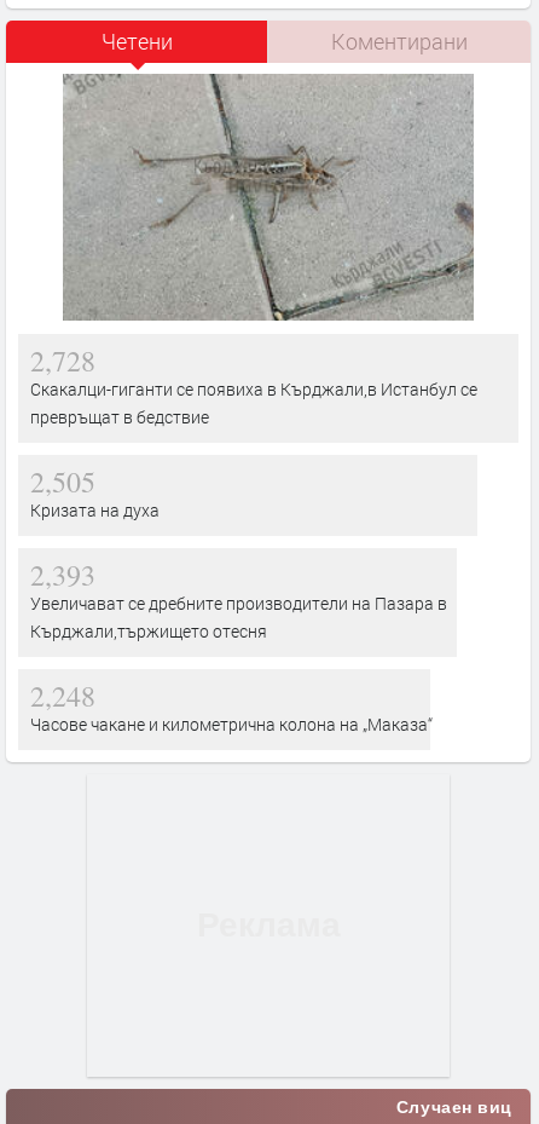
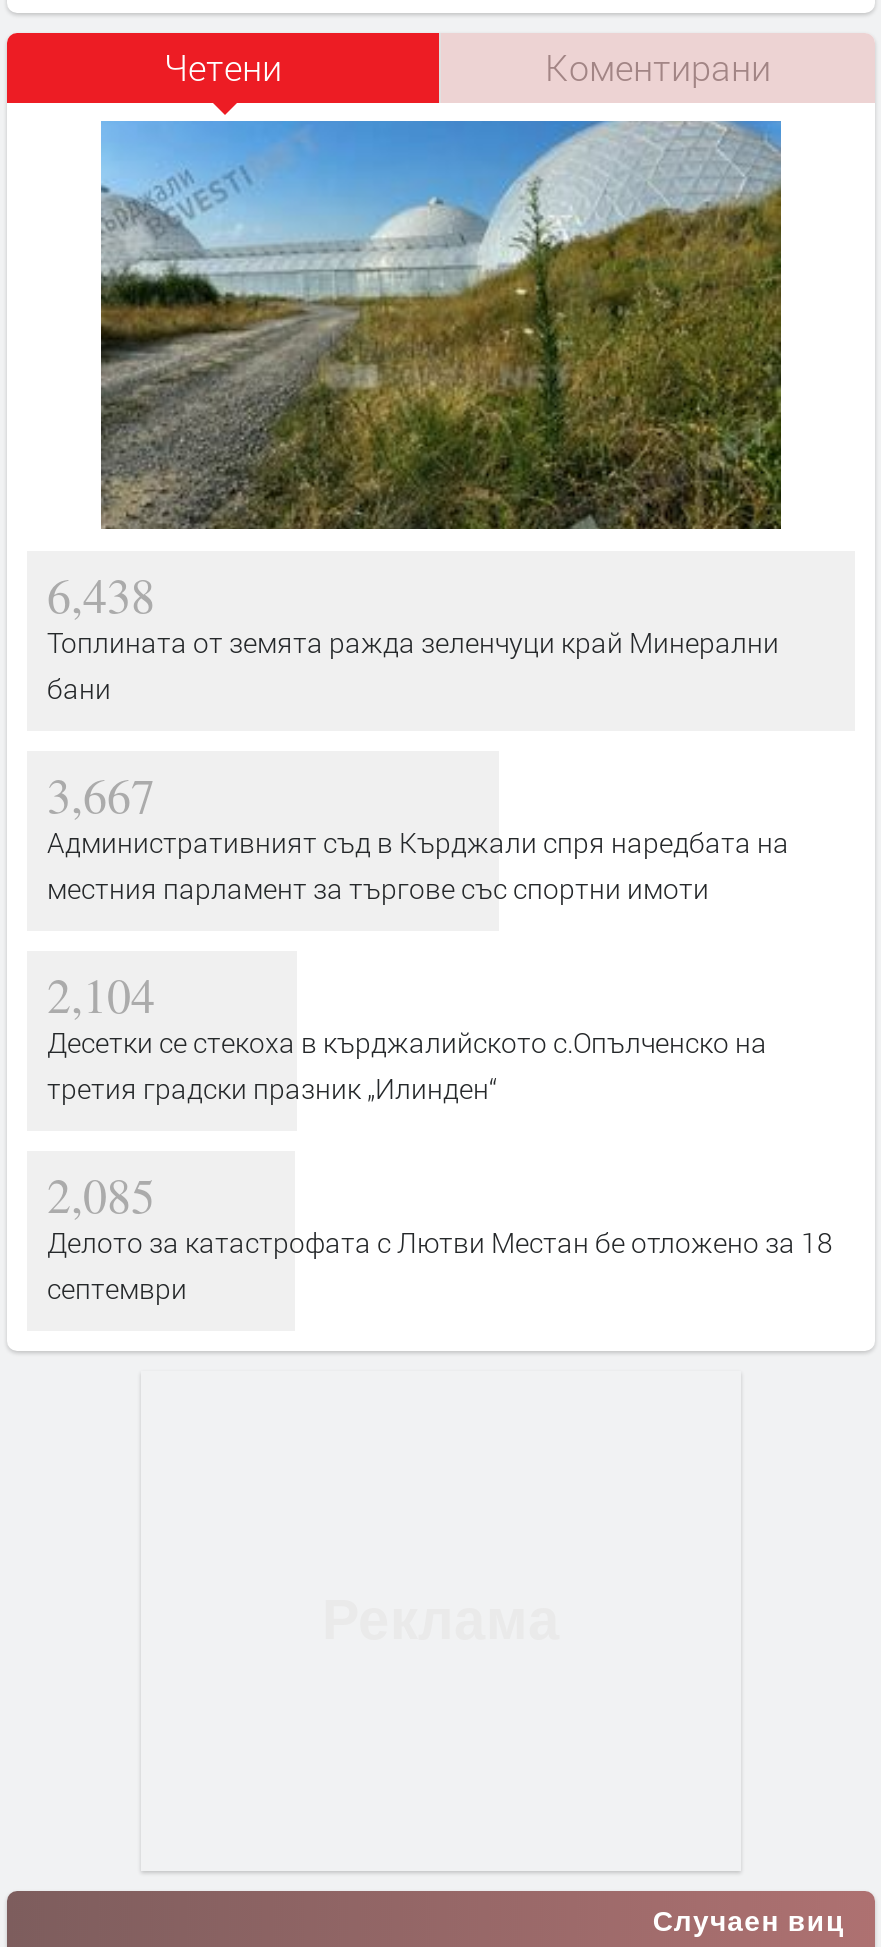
[30,73,477,428] [image] | 2,728 | Скакалци-гиганти се появиха в Кърджали,в Истанбул се | превръщат в бедствие -> [47,120,783,707] [image] | 6,438 | Топлината от земята ражда зеленчуци край Минерални | бани
[30,462,160,521] 2,505 | Кризата на духа -> [47,763,789,907] 3,667 | Административният съд в Кърджали спря наредбата на | местния парламент за търгове със спортни имоти
[30,555,447,642] 2,393 | Увеличават се дребните производители на Пазара в | Кърджали,тържището отесня -> [47,963,767,1107] 2,104 | Десетки се стекоха в кърджалийското с.Опълченско на | третия градски празник „Илинден“
[30,676,433,735] 2,248 | Часове чакане и километрична колона на „Маказа“ -> [47,1163,833,1307] 2,085 | Делото за катастрофата с Лютви Местан бе отложено за 18 | септември

